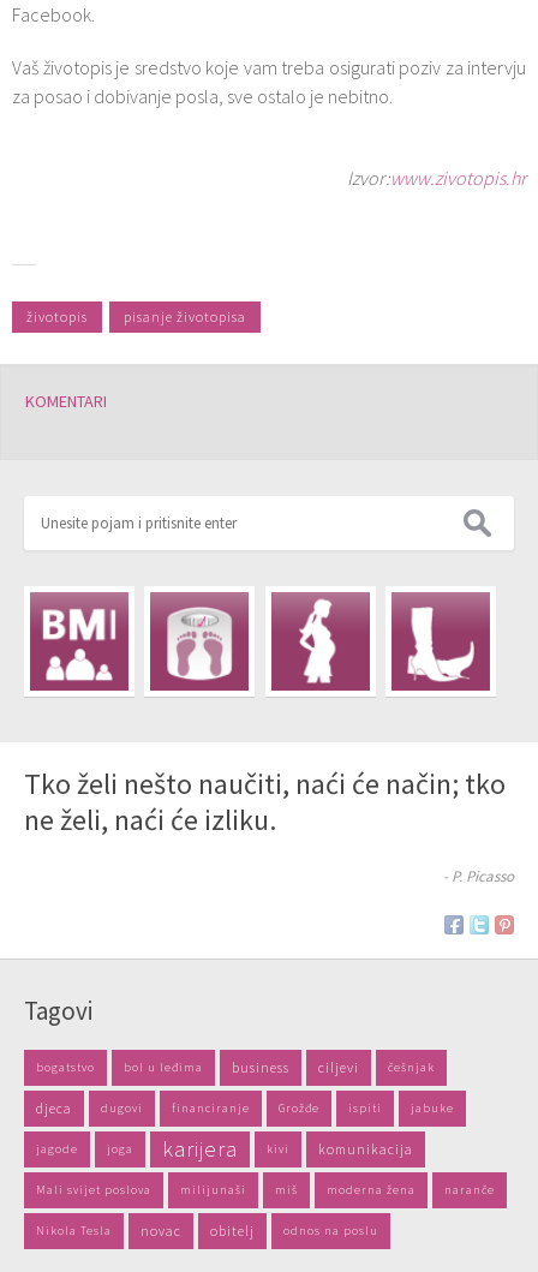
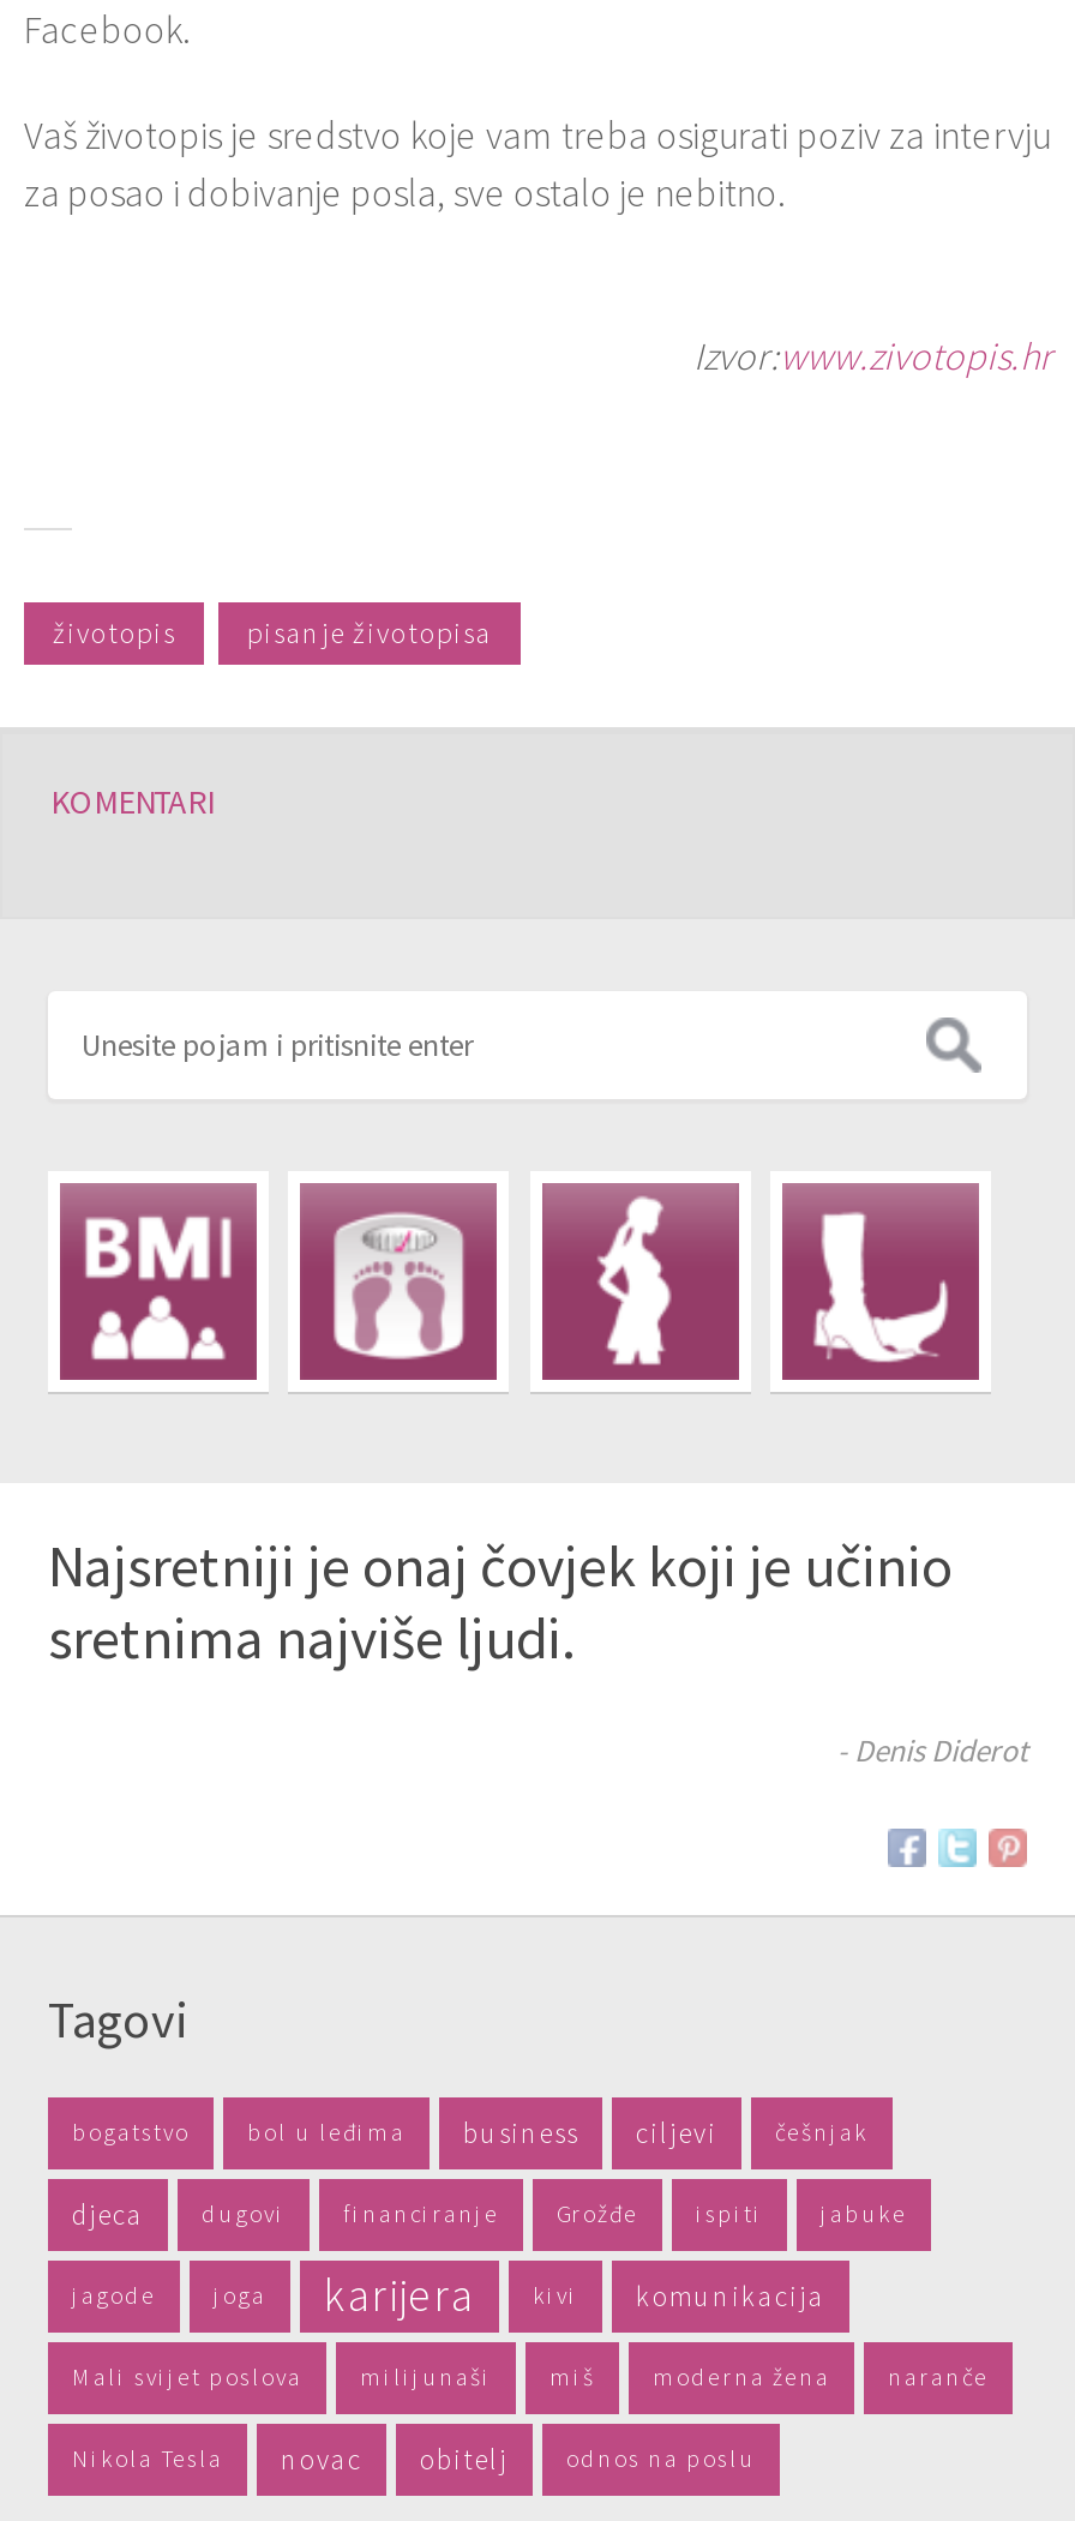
[24,765,506,838] Tko želi nešto naučiti, naći će način; tko | ne želi, naći će izliku. -> [48,1529,953,1675] Najsretniji je onaj čovjek koji je učinio | sretnima najviše ljudi.
[443,866,514,886] - P. Picasso -> [837,1730,1027,1771] - Denis Diderot

